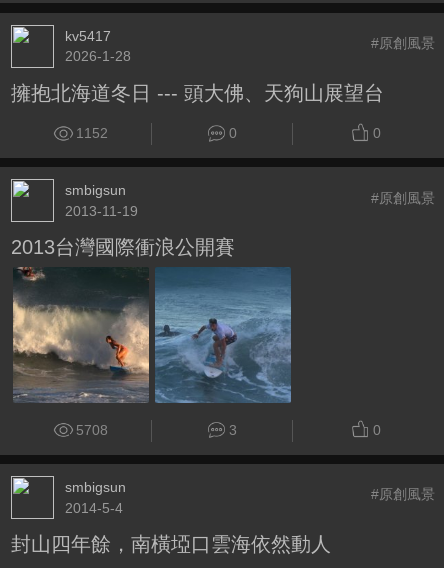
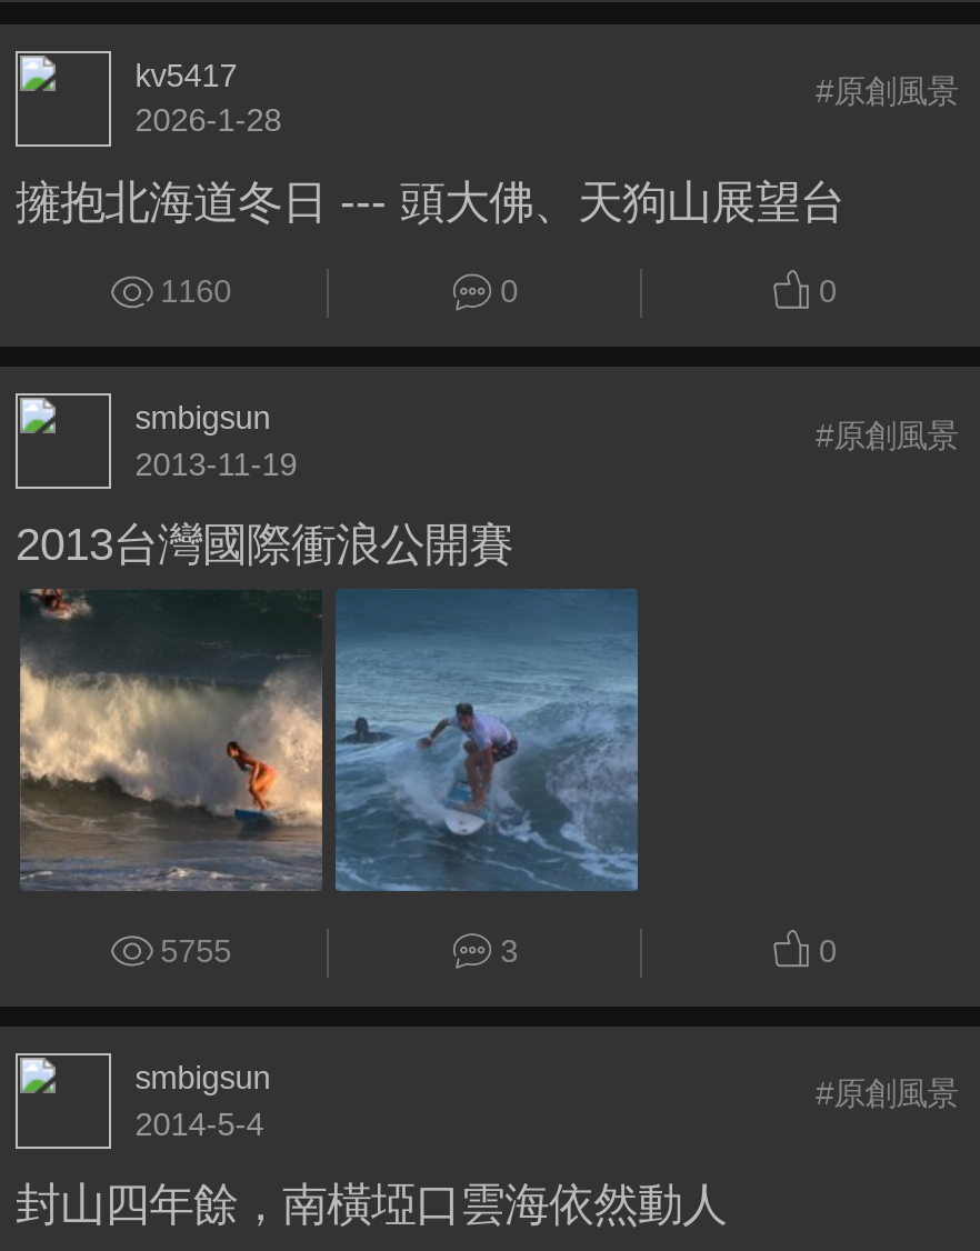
[76,125,108,141] 1152 -> [160,274,232,310] 1160
[76,422,108,438] 5708 -> [160,934,232,969] 5755

